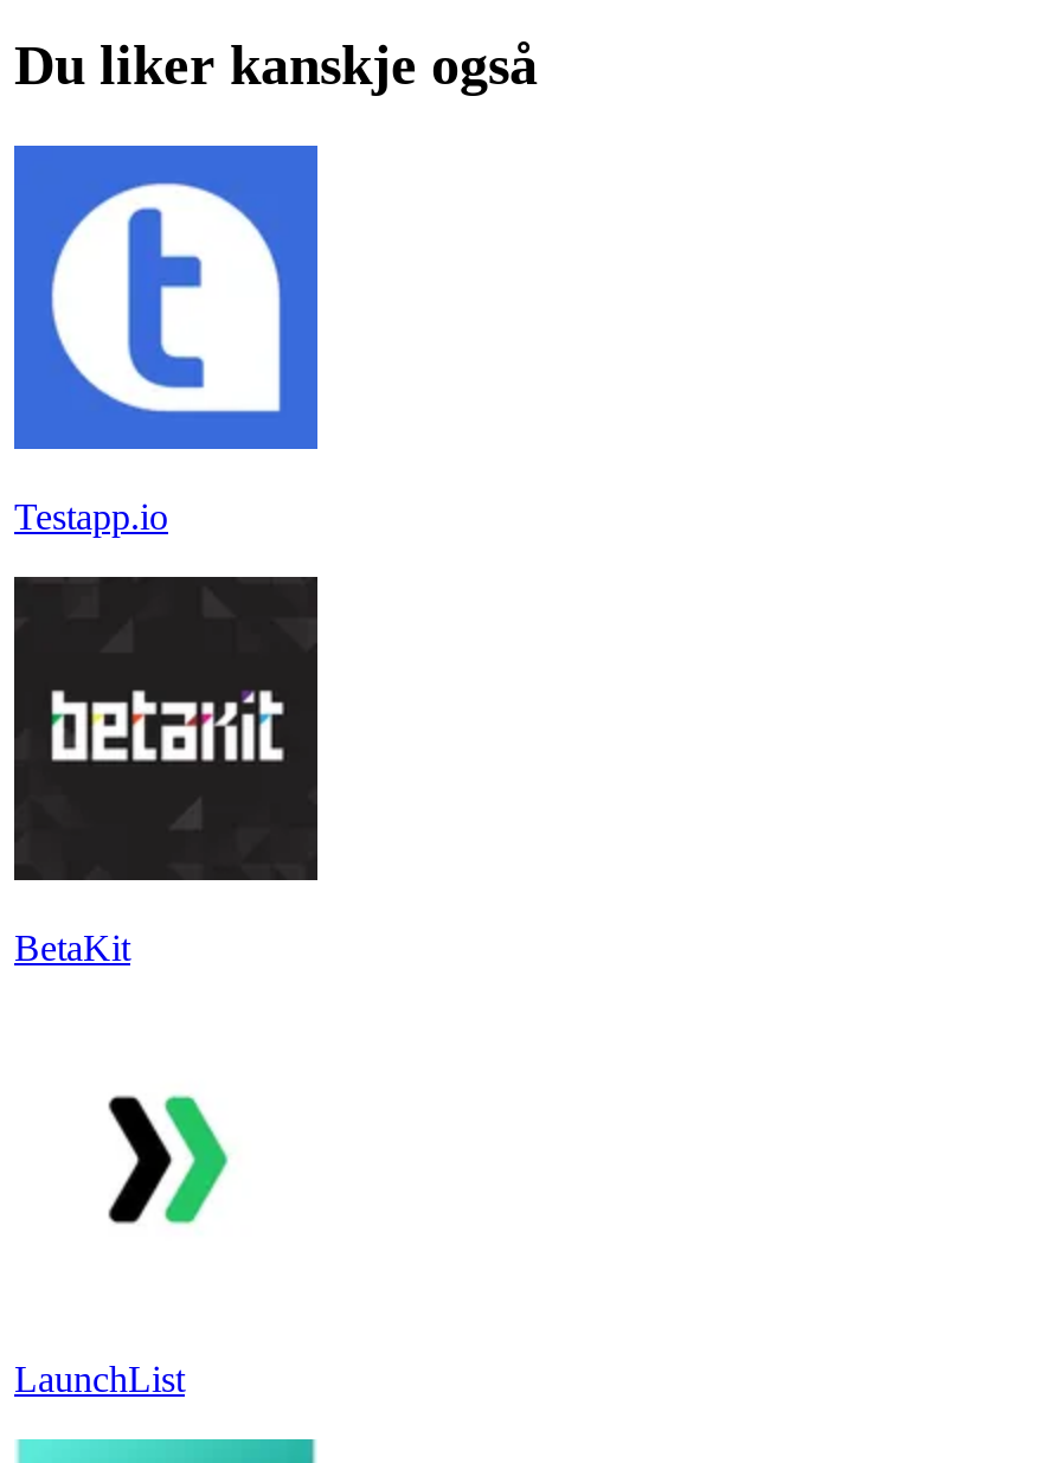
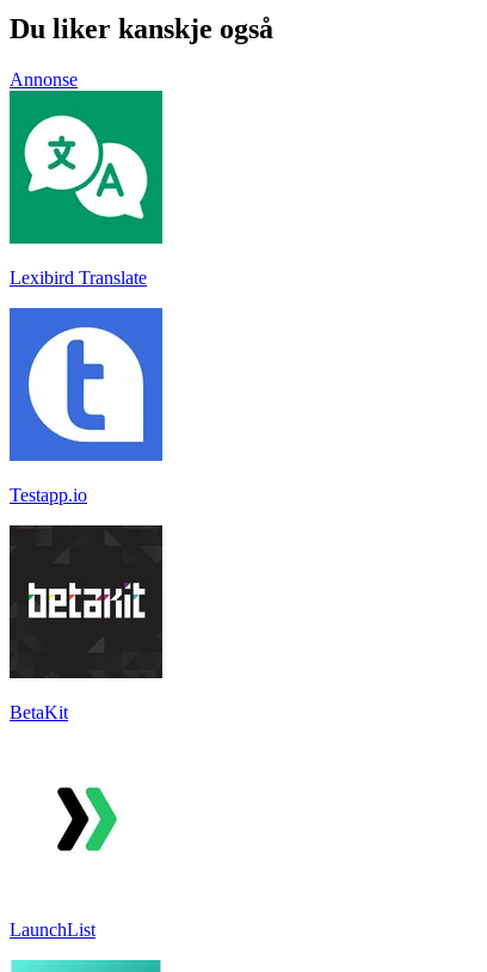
none -> [8,90,164,287] [image] | Lexibird Translate
none -> [10,69,78,89] Annonse

